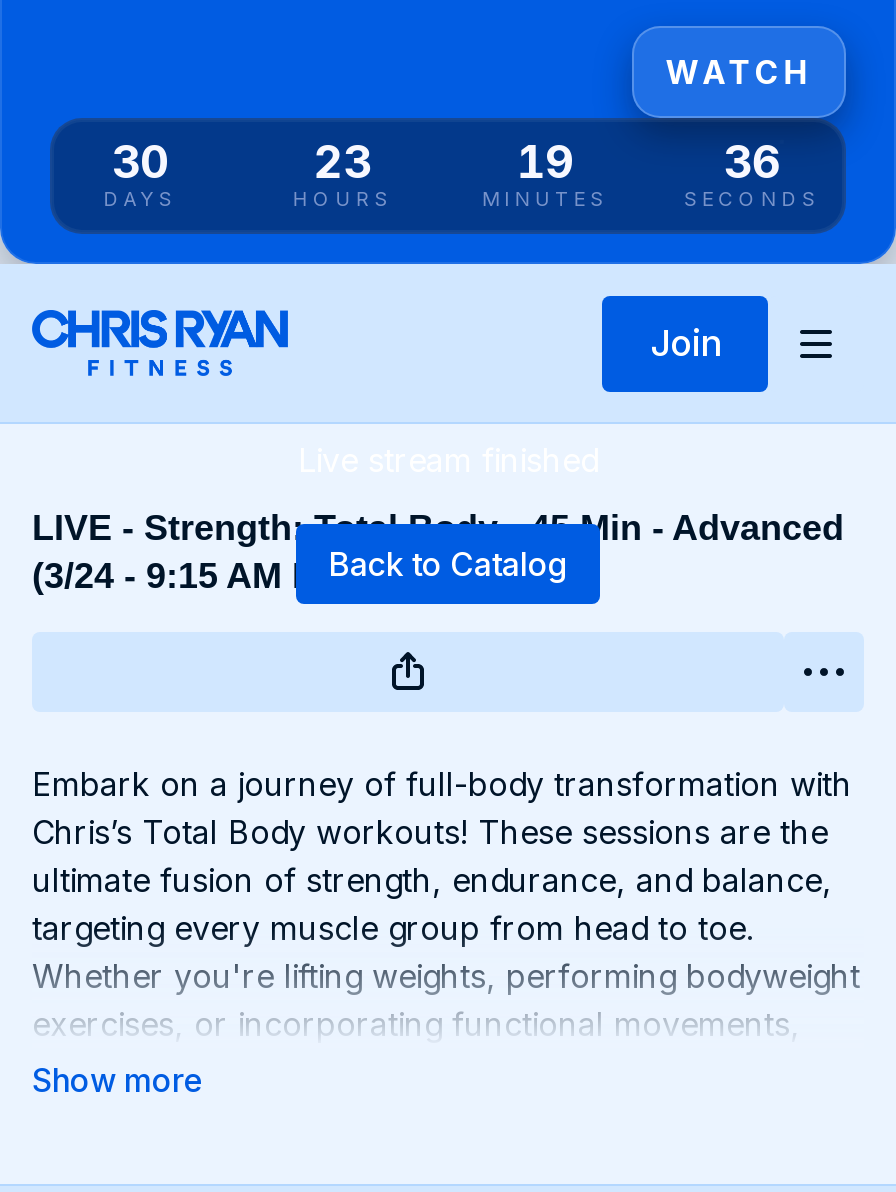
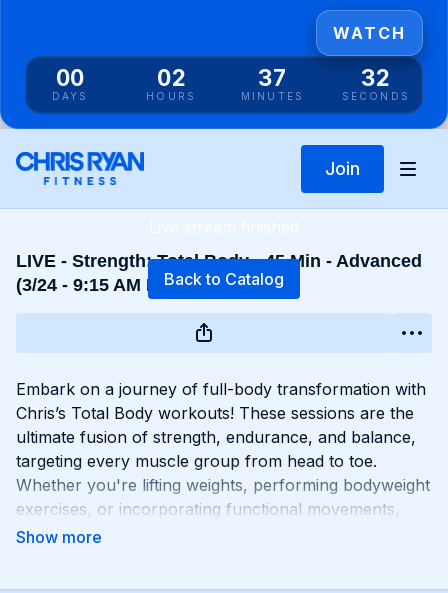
[112,134,168,188] 30 -> [56,64,84,91] 00
[313,134,371,188] 23 -> [157,64,186,91] 02
[517,134,573,188] 19 -> [258,64,287,91] 37
[724,134,780,188] 36 -> [361,64,390,91] 32

